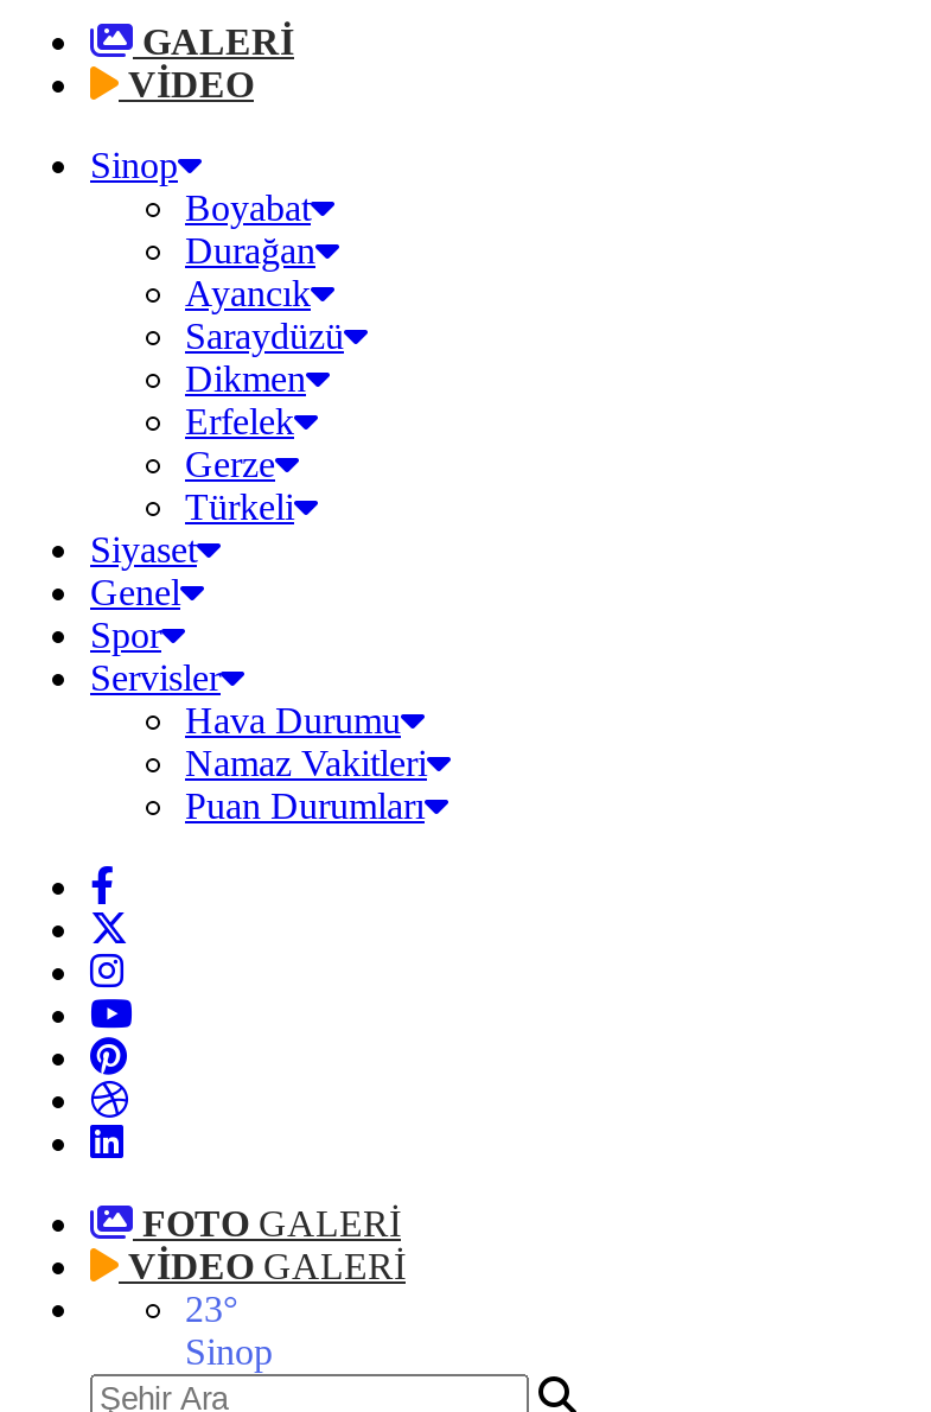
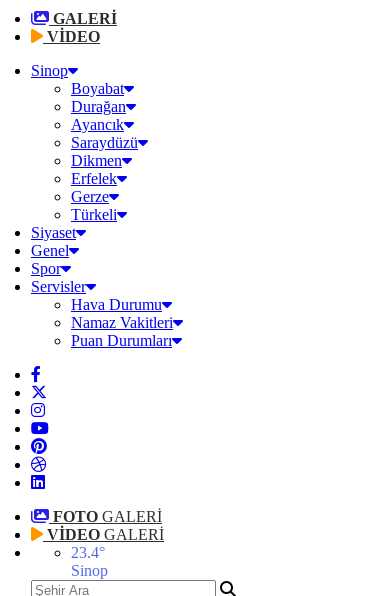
[185,1289,237,1329] 23° -> [71,544,105,561] 23.4°

